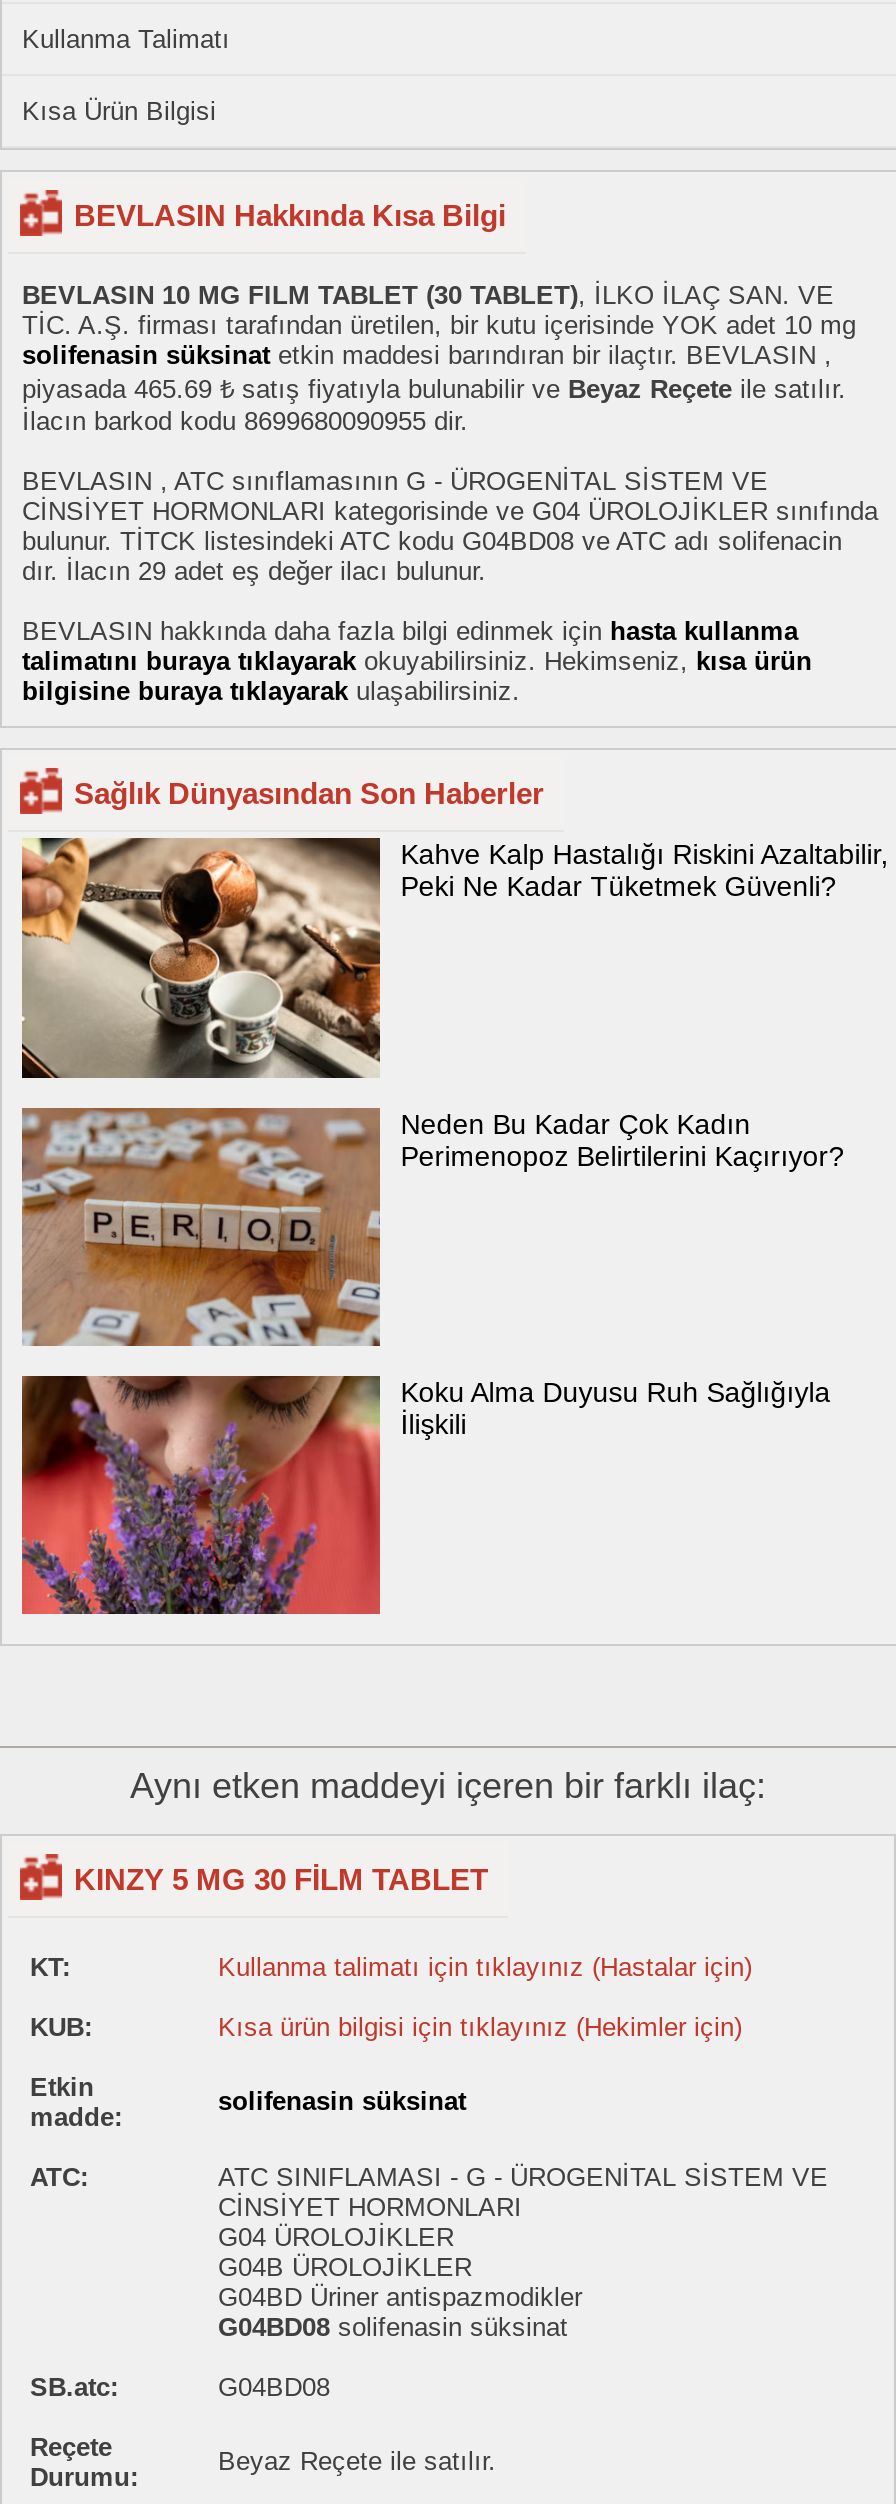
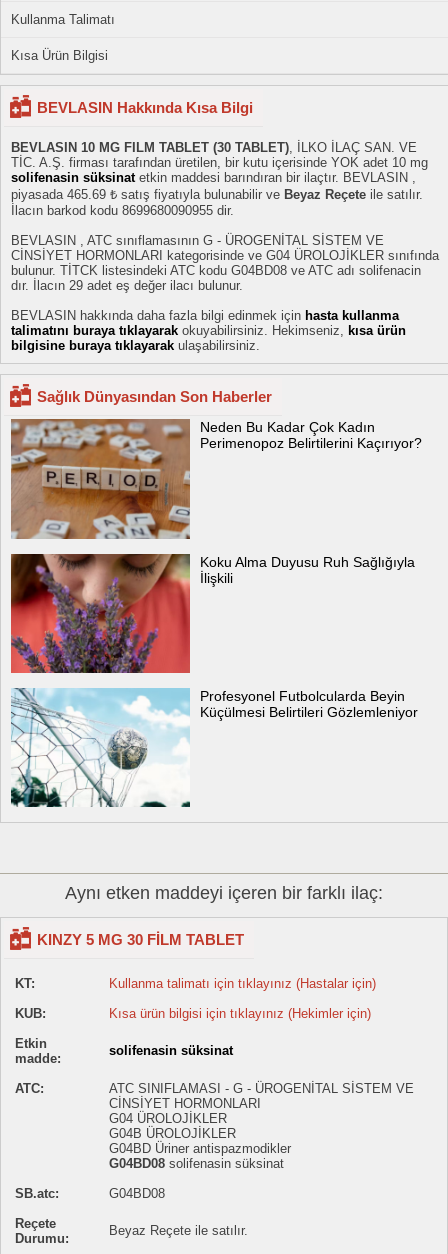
[20,836,888,1080] [image] | Kahve Kalp Hastalığı Riskini Azaltabilir, | Peki Ne Kadar Tüketmek Güvenli? -> none
moved [18,1106,844,1440] -> [9,419,422,586]: [image] | Neden Bu Kadar Çok Kadın | Perimenopoz Belirtilerini Kaçırıyor? | Koku Alma Duyusu Ruh Sağlığıyla | İlişkili
moved [20,1372,384,1618] -> [10,552,192,675]: [image]
none -> [10,687,418,808] [image] | Profesyonel Futbolcularda Beyin | Küçülmesi Belirtileri Gözlemleniyor

